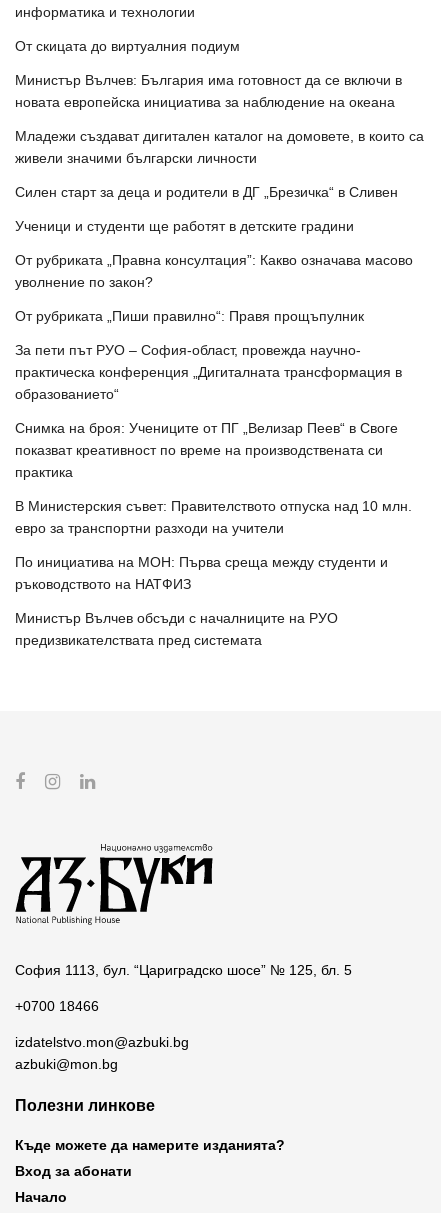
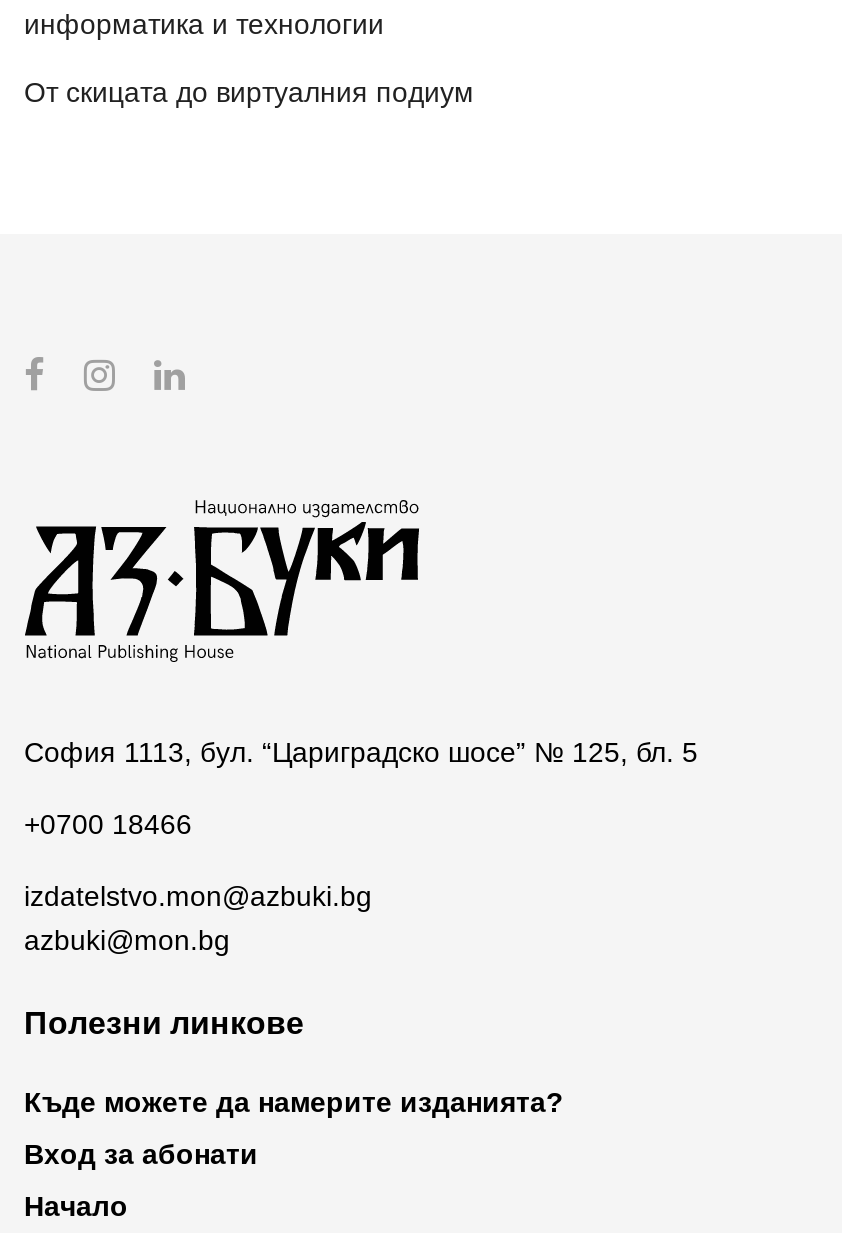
[15,72,424,648] Министър Вълчев: България има готовност да се включи в | новата европейска инициатива за наблюдение на океана | Младежи създават дигитален каталог на домовете, в които са | живели значими български личности | Силен старт за деца и родители в ДГ „Брезичка“ в Сливен | Ученици и студенти ще работят в детските градини | От рубриката „Правна консултация”: Какво означава масово | уволнение по закон? | От рубриката „Пиши правилно“: Правя прощъпулник | За пети път РУО – София-област, провежда научно- | практическа конференция „Дигиталната трансформация в | образованието“ | Снимка на броя: Учениците от ПГ „Велизар Пеев“ в Своге | показват креативност по време на производствената си | практика | В Министерския съвет: Правителството отпуска над 10 млн. | евро за транспортни разходи на учители | По инициатива на МОН: Първа среща между студенти и | ръководството на НАТФИЗ | Министър Вълчев обсъди с началниците на РУО | предизвикателствата пред системата -> none

